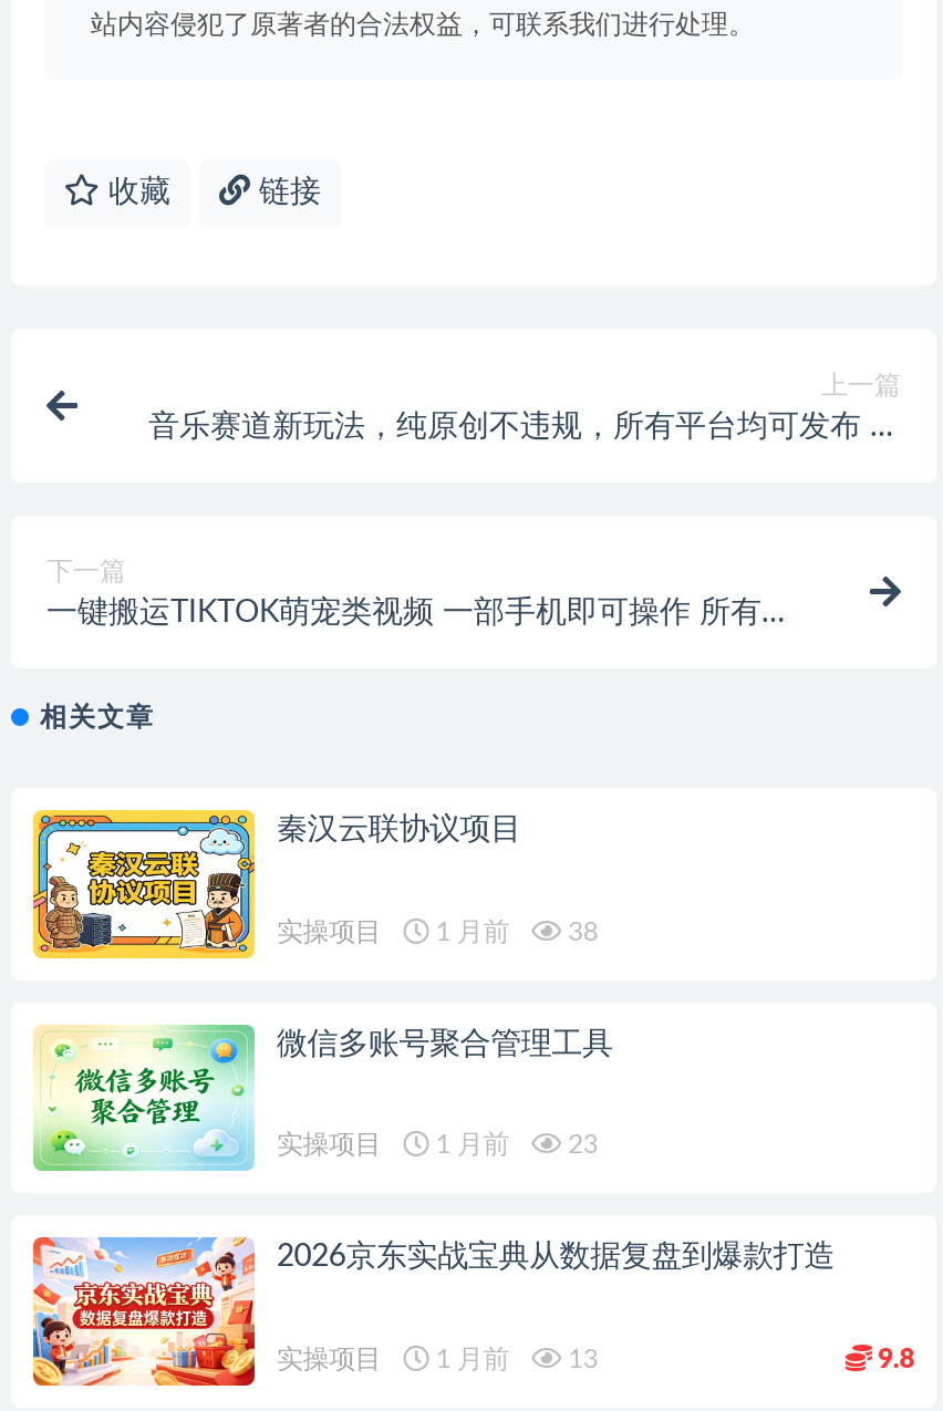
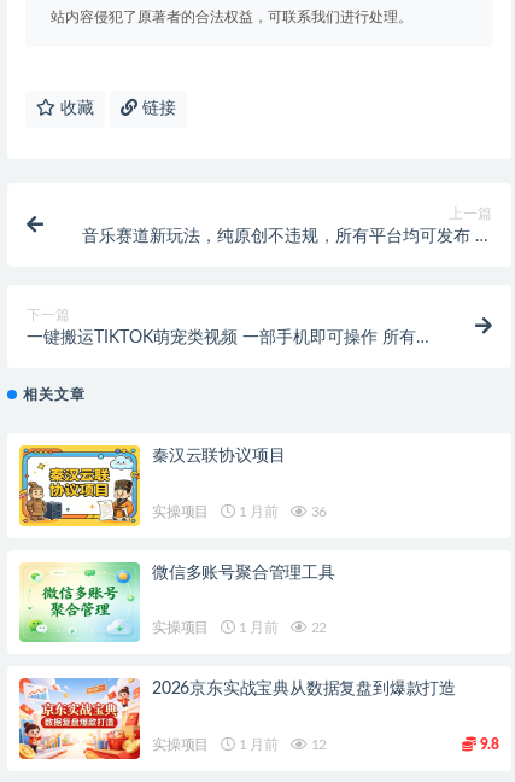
[277,918,598,944] 实操项目 1 月前 38 -> [152,504,327,519] 实操项目 1 月前 36
[277,1132,598,1158] 实操项目 1 月前 23 -> [152,621,327,635] 实操项目 1 月前 22
[277,1346,598,1372] 实操项目 1 月前 13 -> [152,737,327,752] 实操项目 1 月前 12

